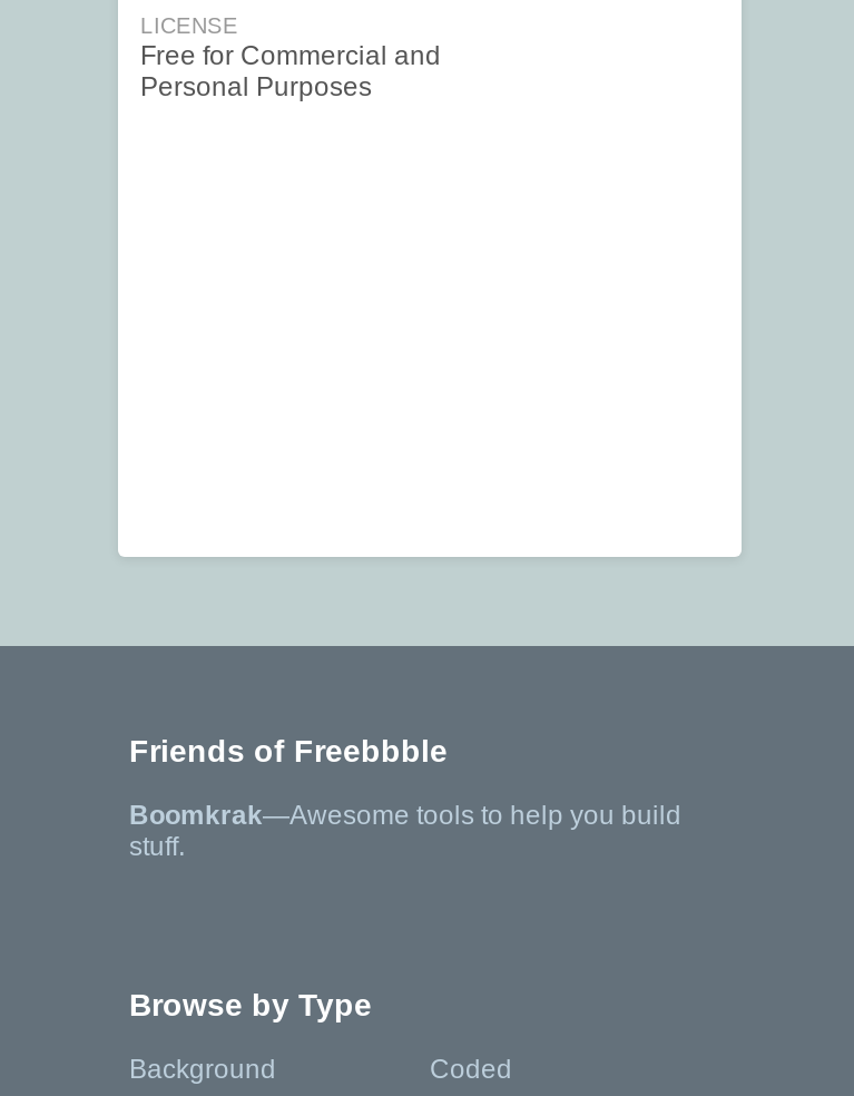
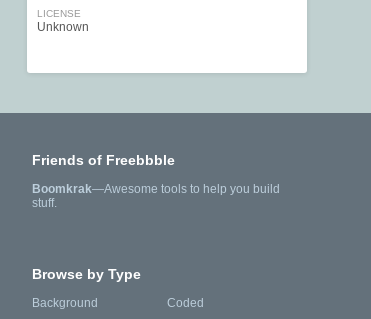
[140,41,441,103] Free for Commercial and | Personal Purposes -> [37,20,89,34] Unknown

